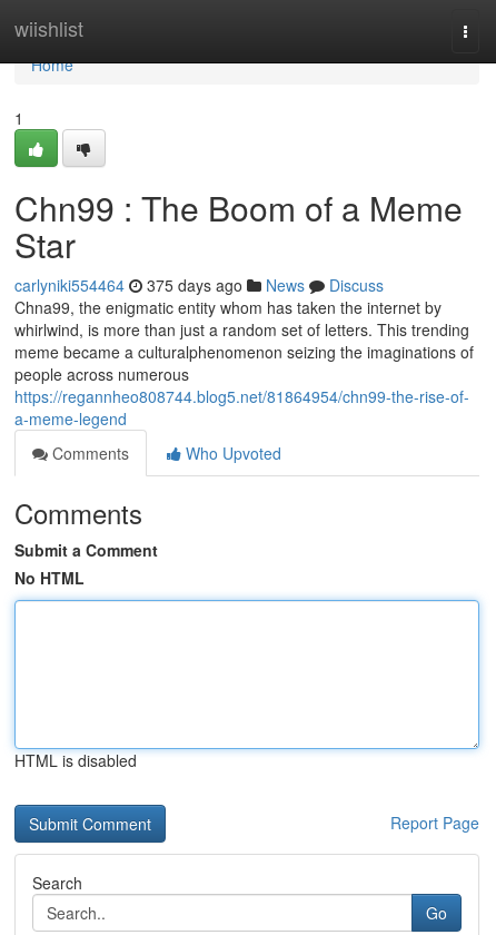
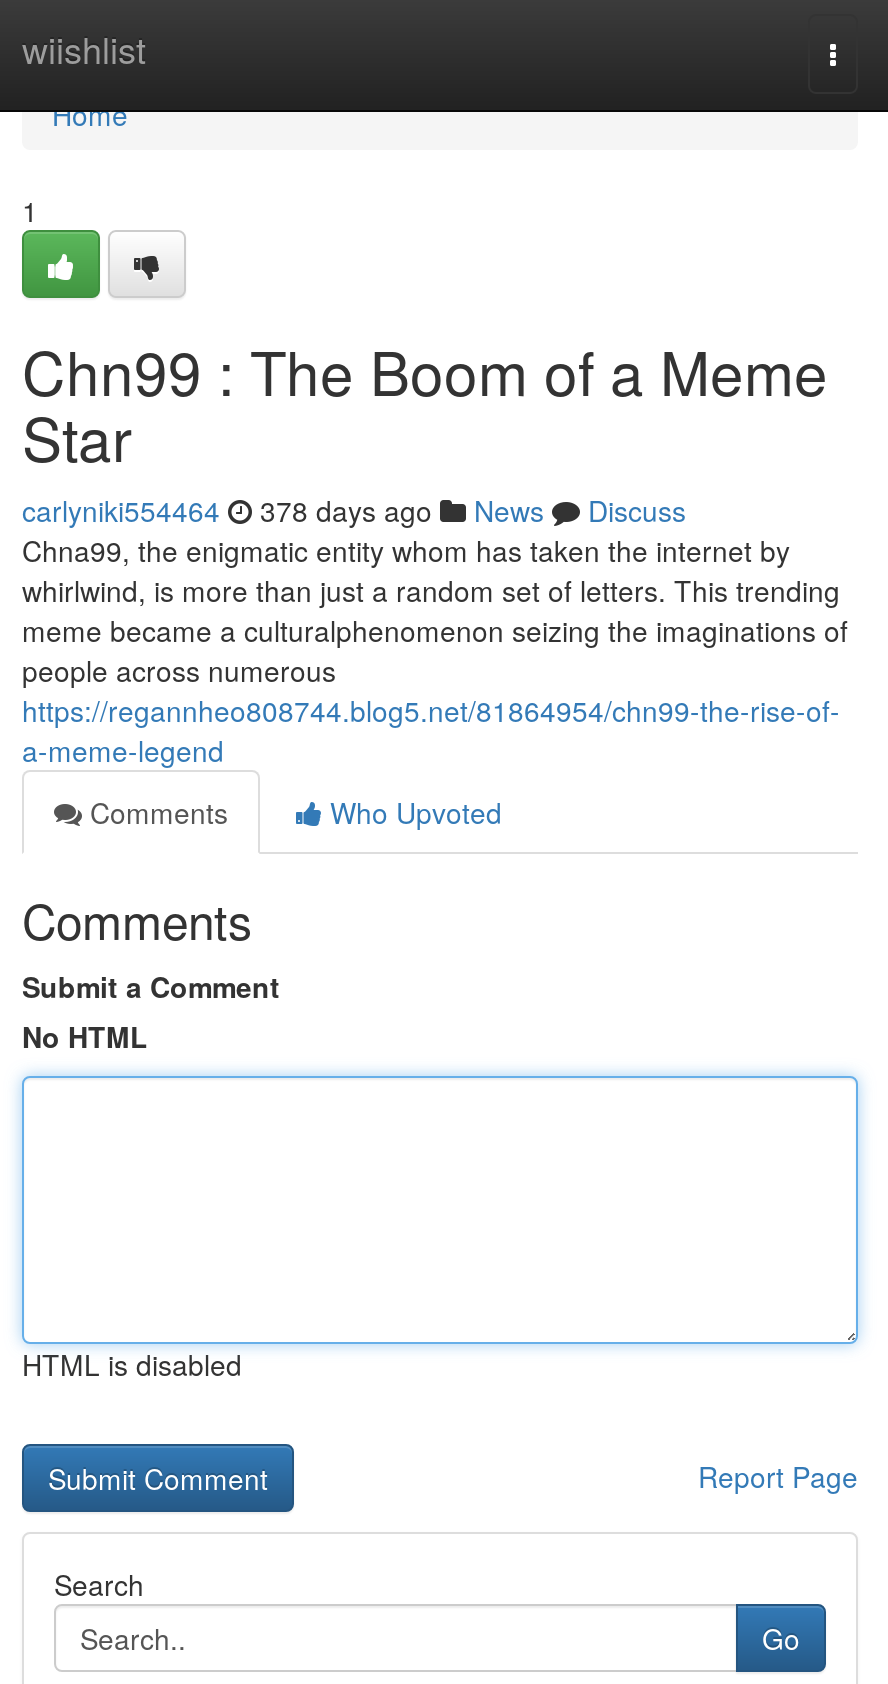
[14,274,384,296] carlyniki554464 375 days ago News Discuss -> [22,490,686,530] carlyniki554464 378 days ago News Discuss

